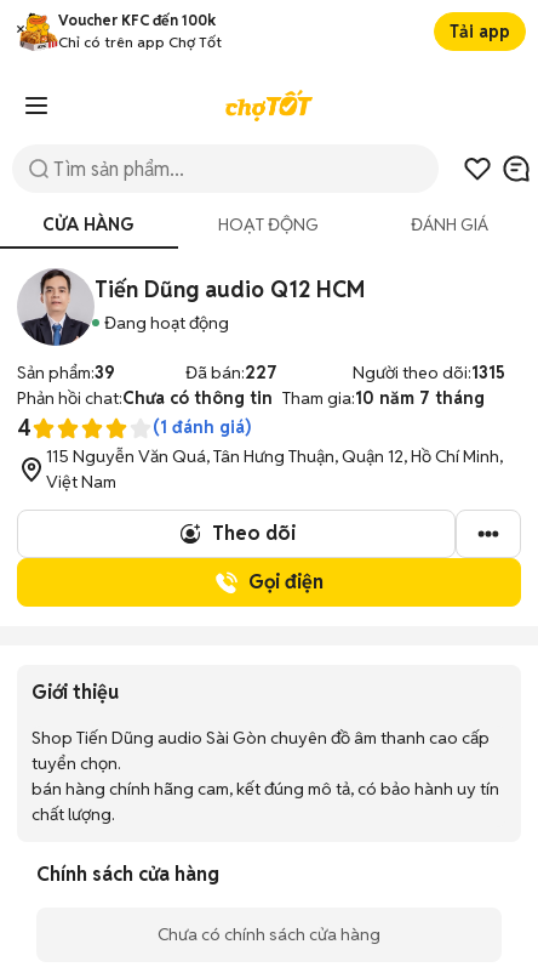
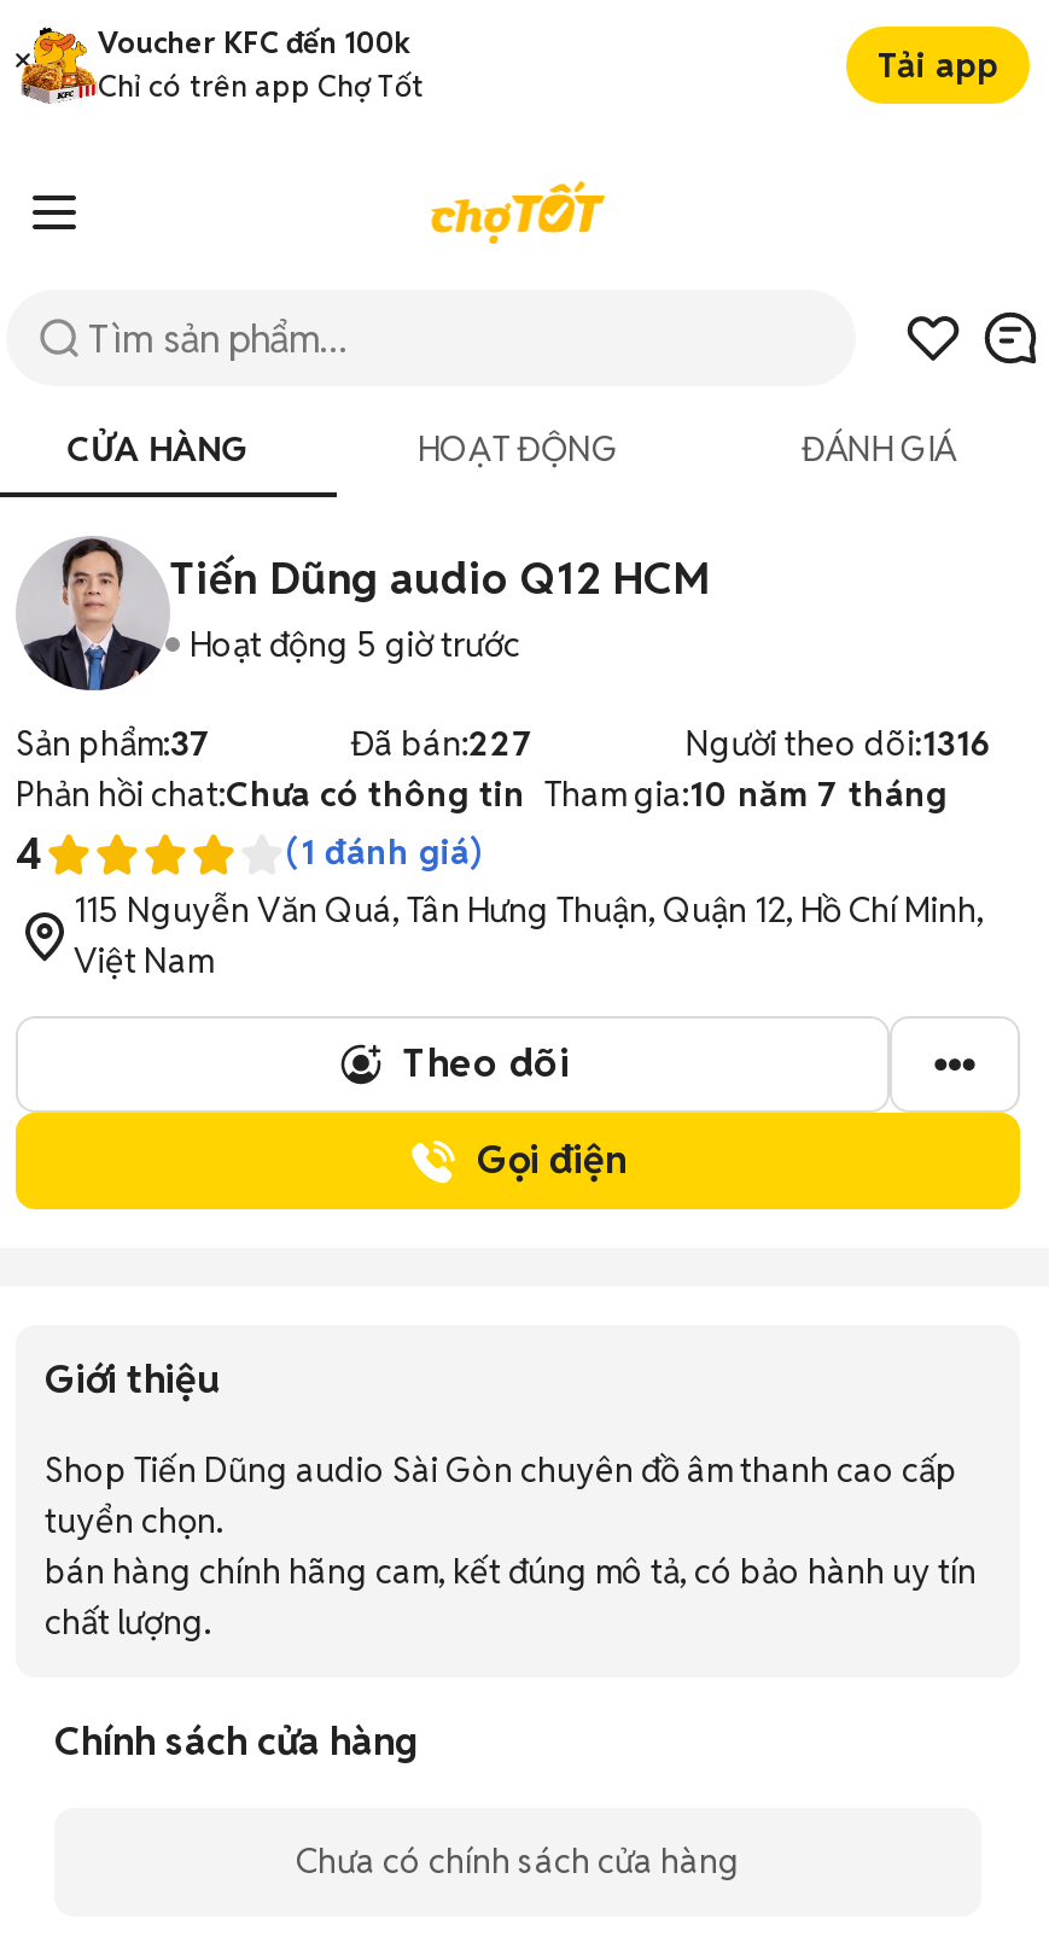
[104,312,229,334] Đang hoạt động -> [190,623,520,666] Hoạt động 5 giờ trước
[17,362,115,383] Sản phẩm:39 -> [16,722,211,765] Sản phẩm:37
[353,362,506,383] Người theo dõi:1315 -> [685,722,992,765] Người theo dõi:1316

